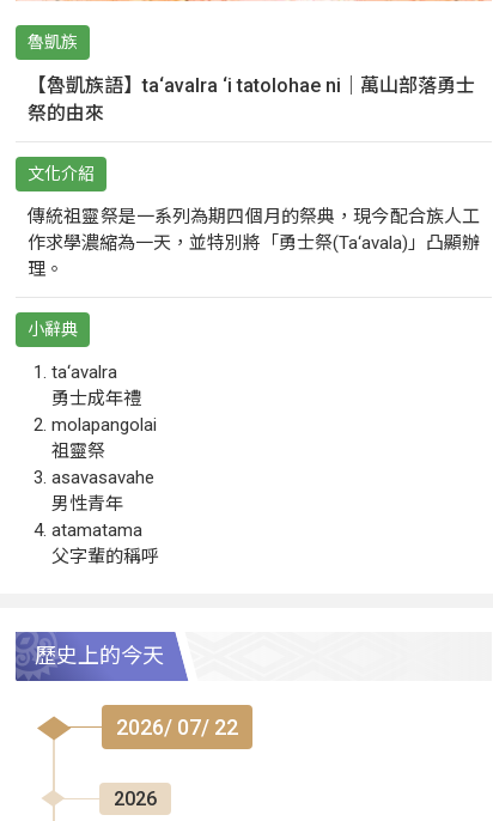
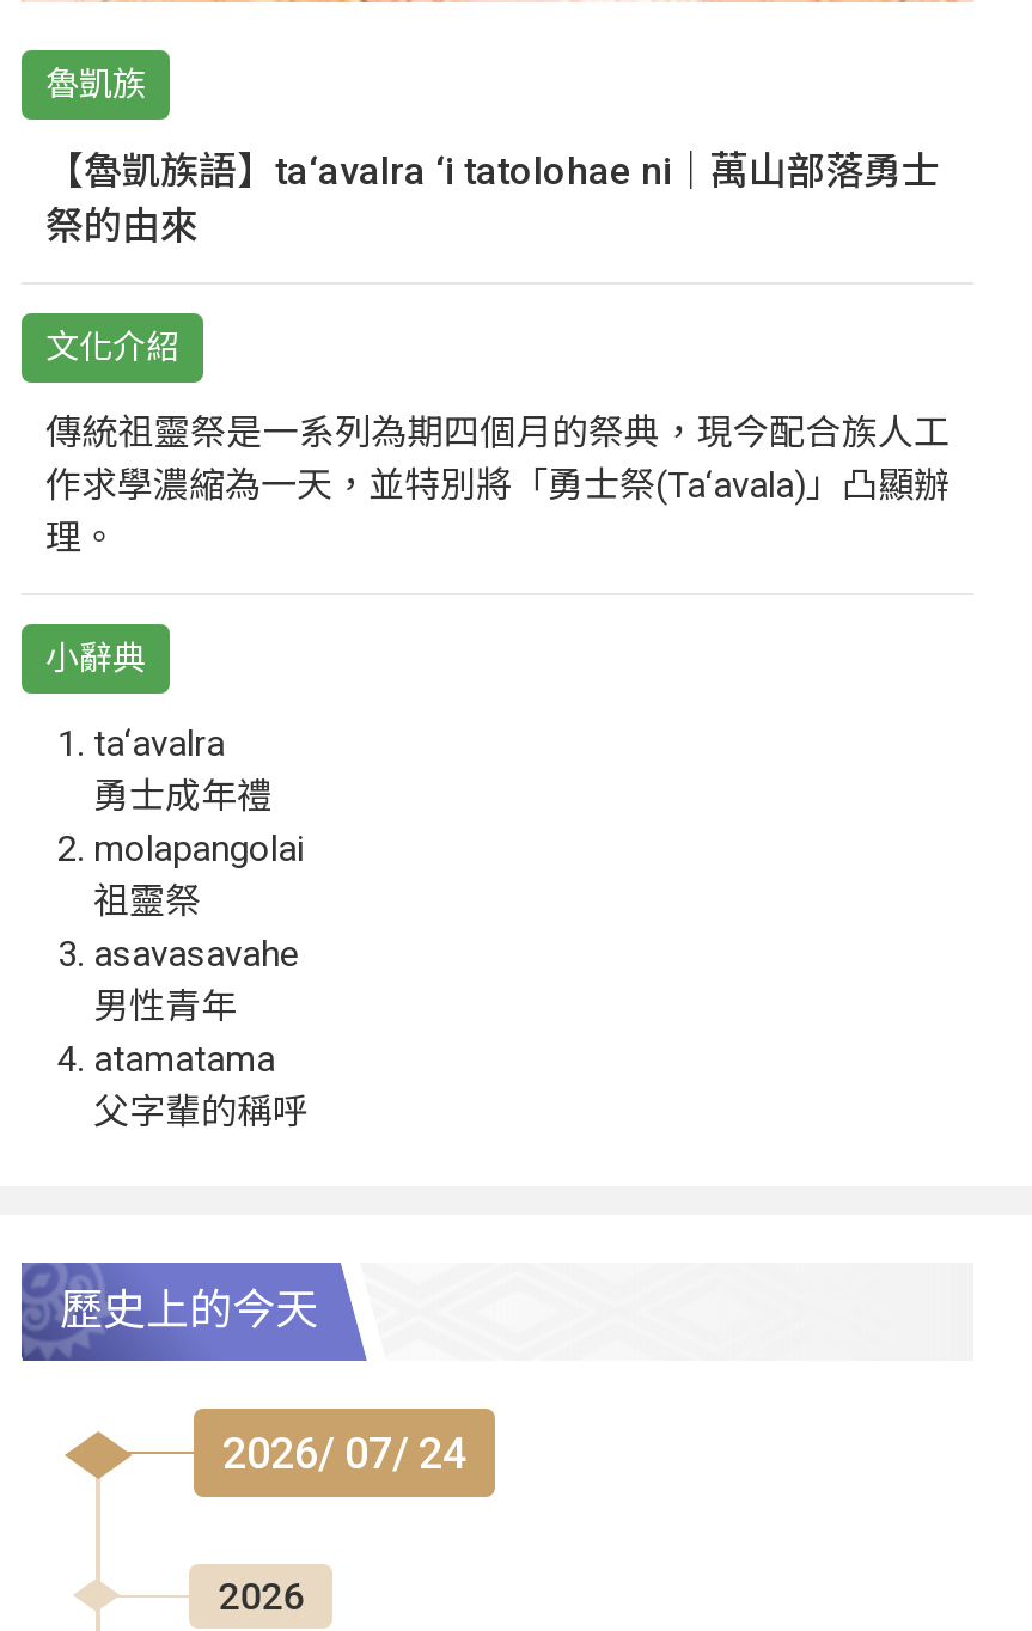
[116,714,238,739] 2026/ 07/ 22 -> [222,1427,466,1477] 2026/ 07/ 24

